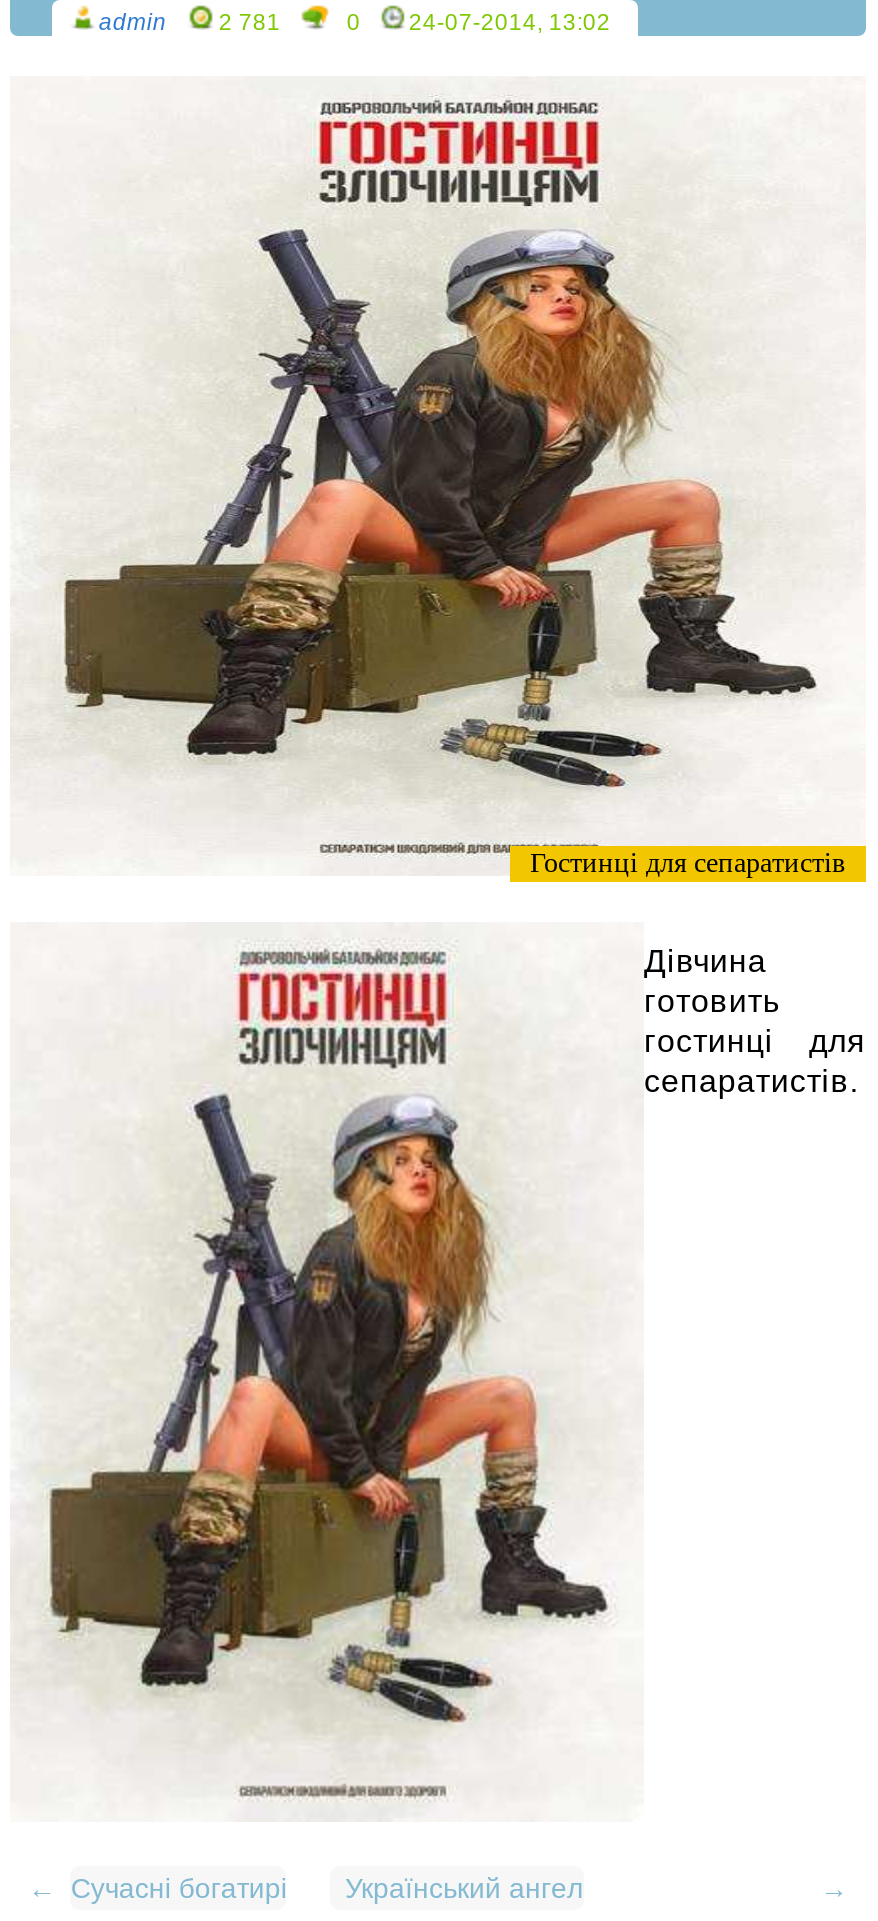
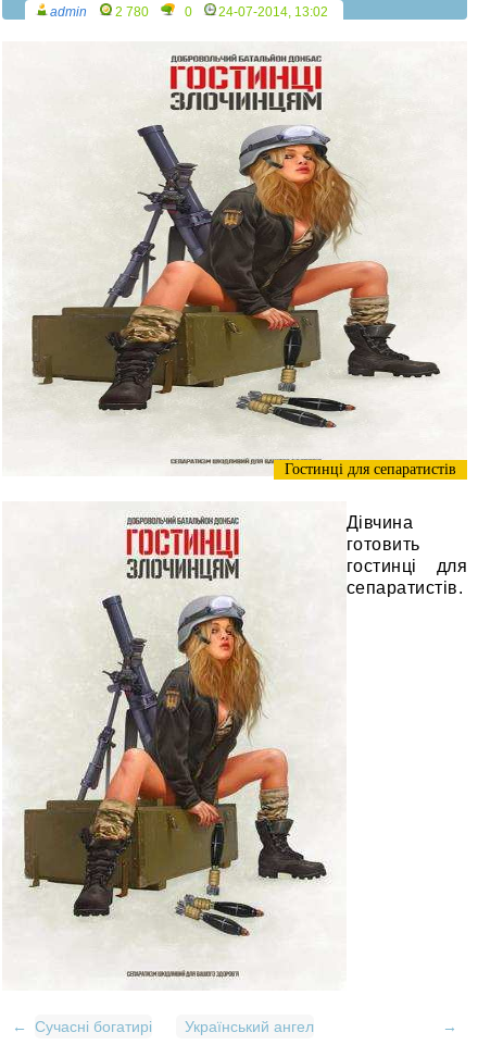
[99,8,611,34] admin 2 781 0 24-07-2014, 13:02 -> [50,4,329,18] admin 2 780 0 24-07-2014, 13:02

